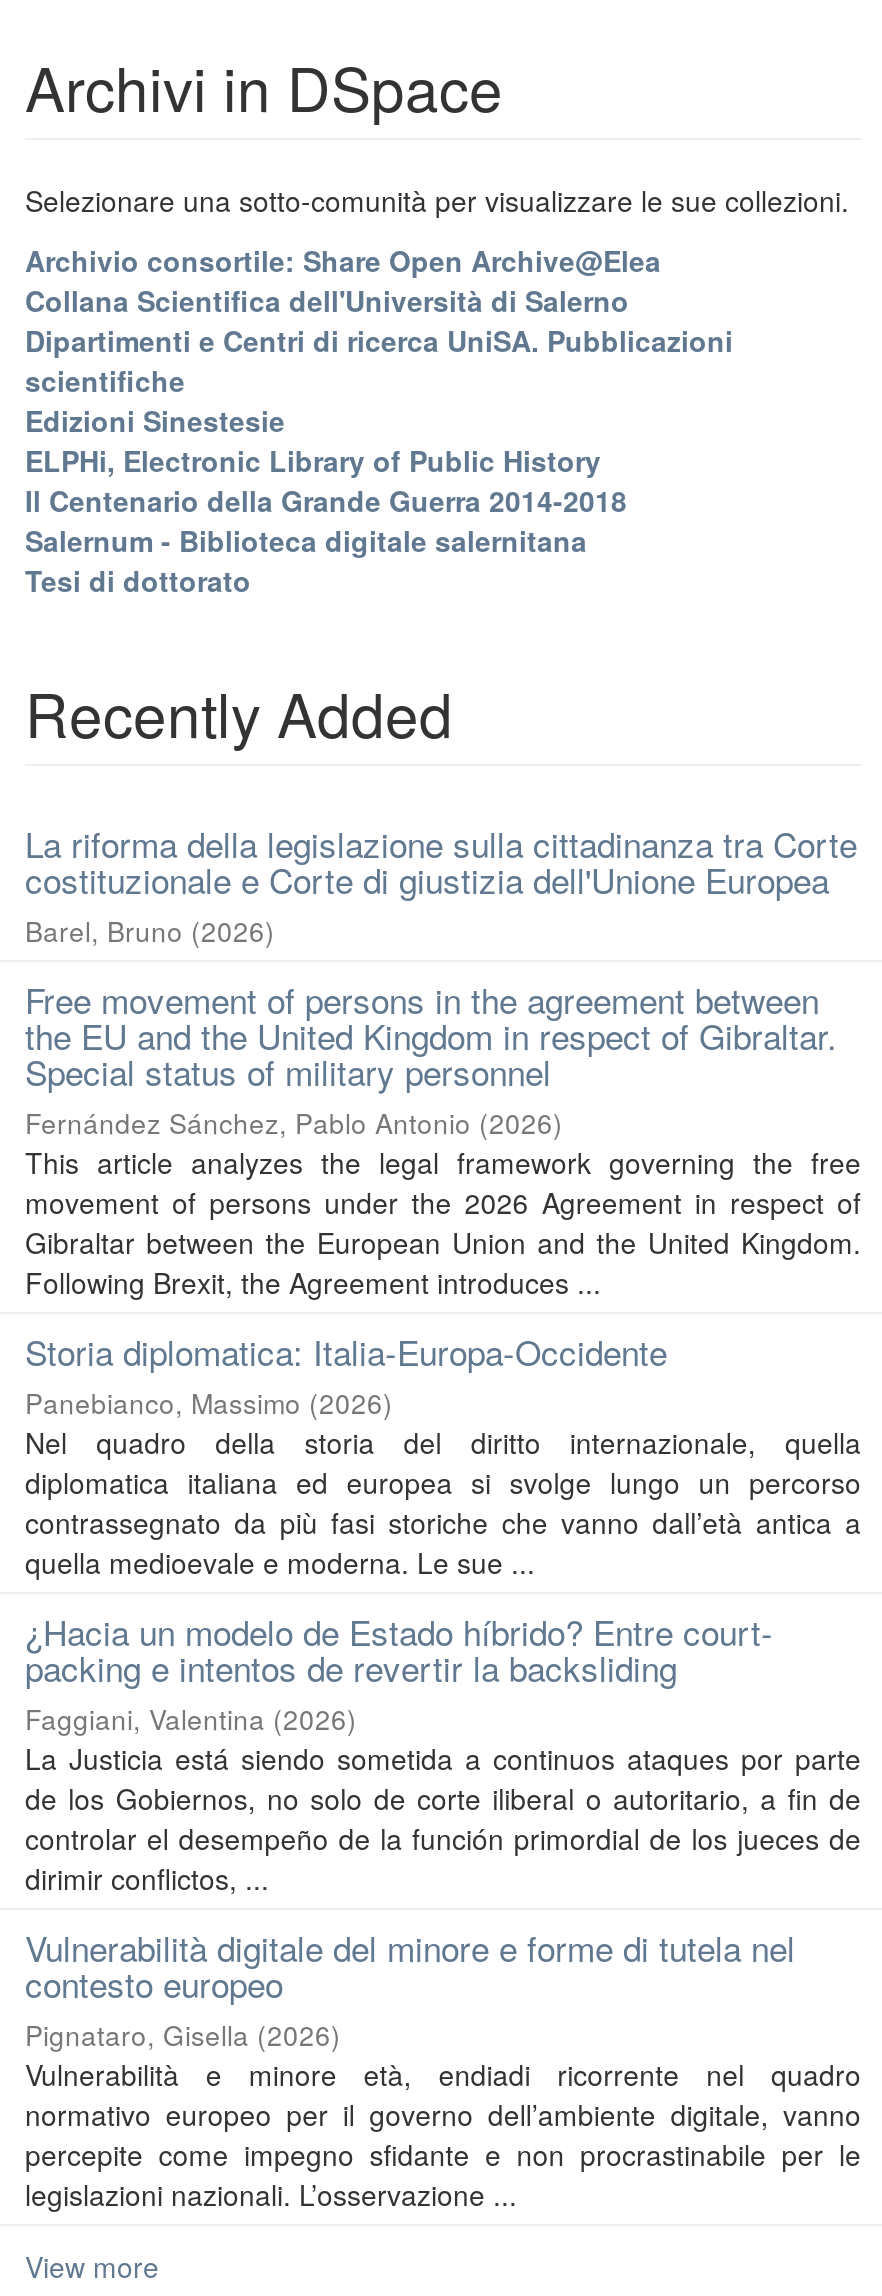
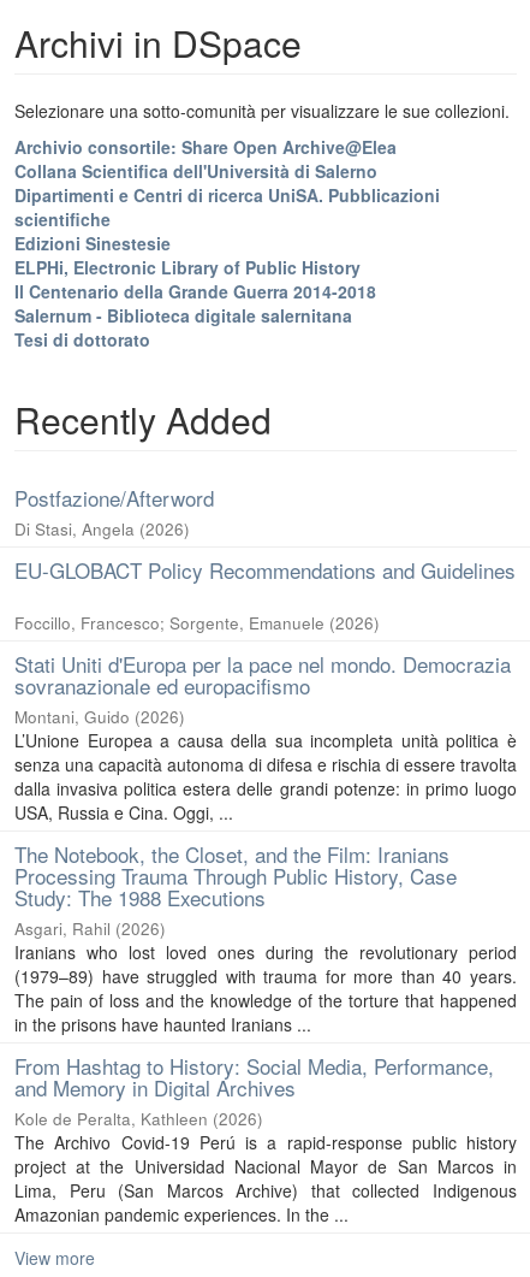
[25,818,861,2214] La riforma della legislazione sulla cittadinanza tra Corte | costituzionale e Corte di giustizia dell'Unione Europea | Barel, Bruno (2026) | Free movement of persons in the agreement between | the EU and the United Kingdom in respect of Gibraltar. | Special status of military personnel | Fernández Sánchez, Pablo Antonio (2026) | This article analyzes the legal framework governing the free | movement of persons under the 2026 Agreement in respect of | Gibraltar between the European Union and the United Kingdom. | Following Brexit, the Agreement introduces ... | Storia diplomatica: Italia-Europa-Occidente | Panebianco, Massimo (2026) | Nel quadro della storia del diritto internazionale, quella | diplomatica italiana ed europea si svolge lungo un percorso | contrassegnato da più fasi storiche che vanno dall’età antica a | quella medioevale e moderna. Le sue ... | ¿Hacia un modelo de Estado híbrido? Entre court- | packing e intentos de revertir la backsliding | Faggiani, Valentina (2026) | La Justicia está siendo sometida a continuos ataques por parte | de los Gobiernos, no solo de corte iliberal o autoritario, a fin de | controlar el desempeño de la función primordial de los jueces de | dirimir conflictos, ... | Vulnerabilità digitale del minore e forme di tutela nel | contesto europeo | Pignataro, Gisella (2026) | Vulnerabilità e minore età, endiadi ricorrente nel quadro | normativo europeo per il governo dell’ambiente digitale, vanno | percepite come impegno sfidante e non procrastinabile per le | legislazioni nazionali. L’osservazione ... -> [14,483,517,1226] Postfazione/Afterword | Di Stasi, Angela (2026) | EU-GLOBACT Policy Recommendations and Guidelines | Foccillo, Francesco; Sorgente, Emanuele (2026) | Stati Uniti d'Europa per la pace nel mondo. Democrazia | sovranazionale ed europacifismo | Montani, Guido (2026) | L’Unione Europea a causa della sua incompleta unità politica è | senza una capacità autonoma di difesa e rischia di essere travolta | dalla invasiva politica estera delle grandi potenze: in primo luogo | USA, Russia e Cina. Oggi, ... | The Notebook, the Closet, and the Film: Iranians | Processing Trauma Through Public History, Case | Study: The 1988 Executions | Asgari, Rahil (2026) | Iranians who lost loved ones during the revolutionary period | (1979–89) have struggled with trauma for more than 40 years. | The pain of loss and the knowledge of the torture that happened | in the prisons have haunted Iranians ... | From Hashtag to History: Social Media, Performance, | and Memory in Digital Archives | Kole de Peralta, Kathleen (2026) | The Archivo Covid-19 Perú is a rapid-response public history | project at the Universidad Nacional Mayor de San Marcos in | Lima, Peru (San Marcos Archive) that collected Indigenous | Amazonian pandemic experiences. In the ...

